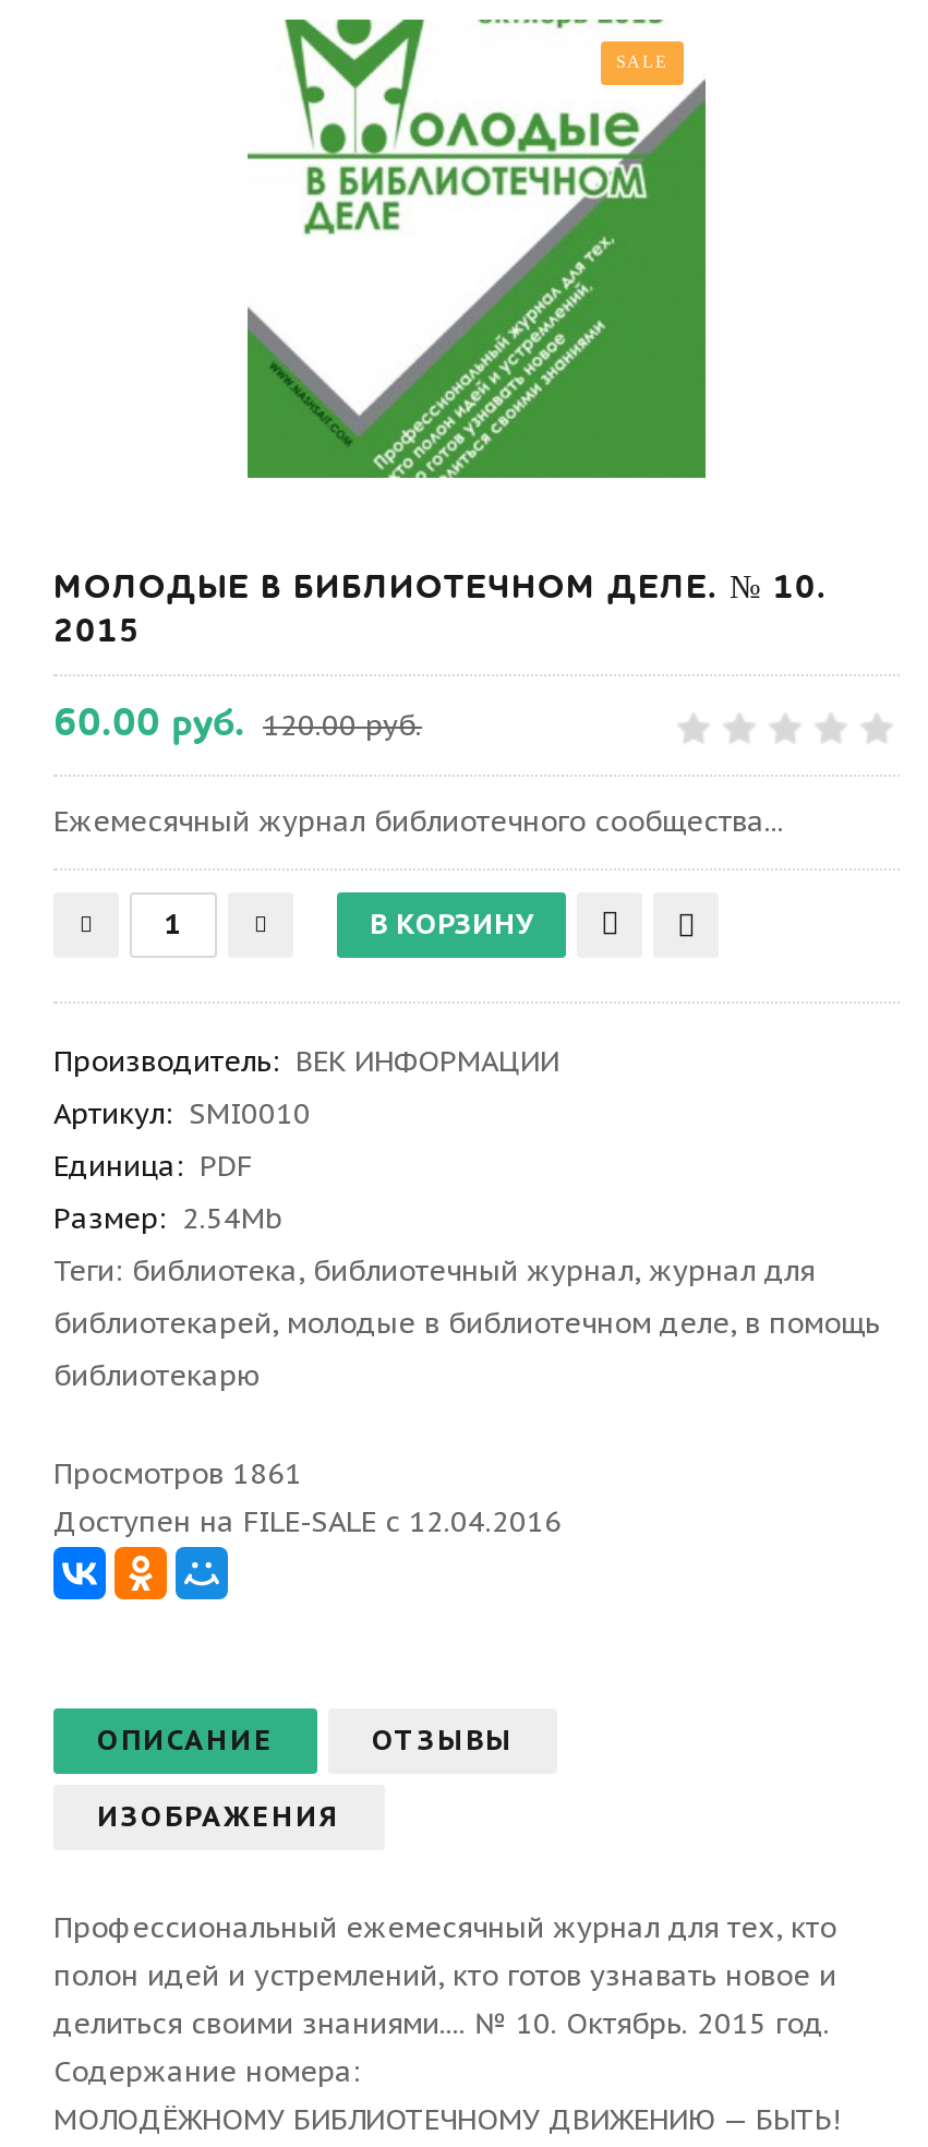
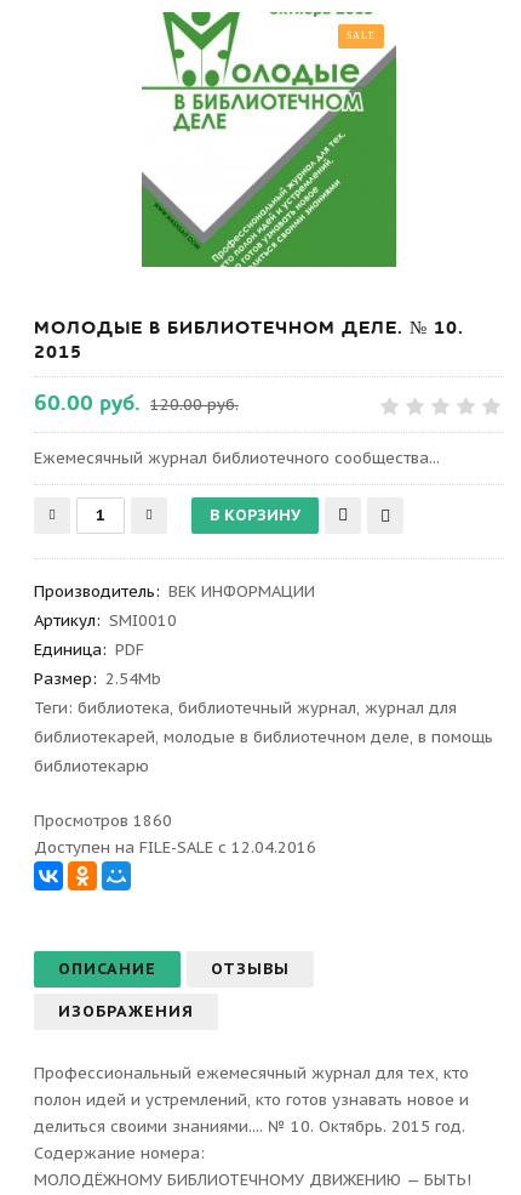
[53,1455,302,1492] Просмотров 1861 -> [34,810,172,831] Просмотров 1860

